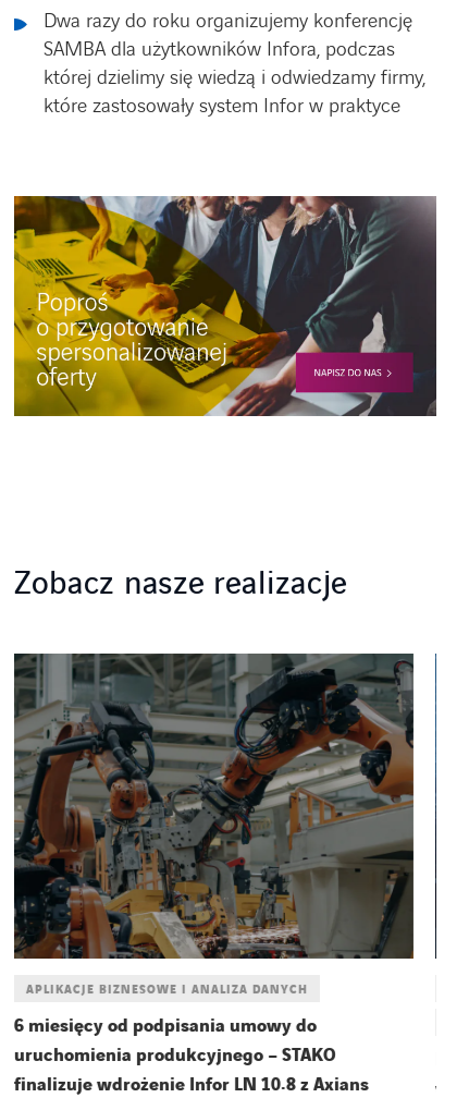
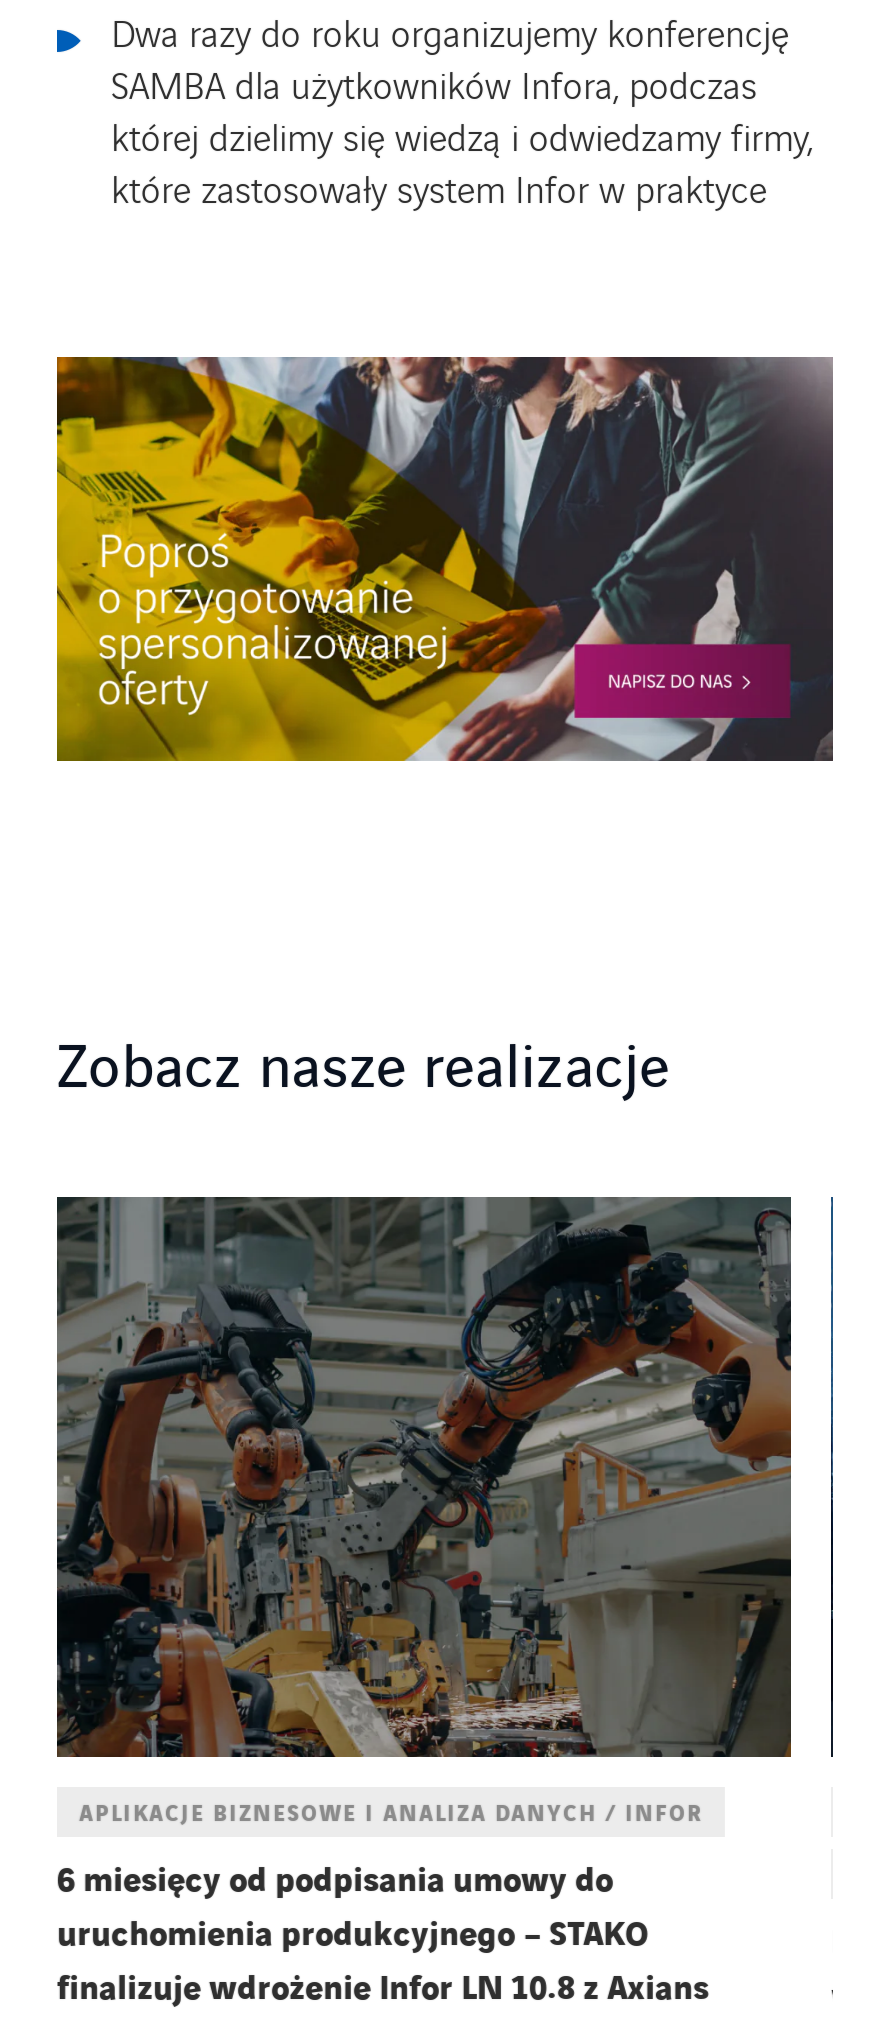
[26,982,308,998] APLIKACJE BIZNESOWE I ANALIZA DANYCH -> [79,1800,703,1830] APLIKACJE BIZNESOWE I ANALIZA DANYCH / INFOR

